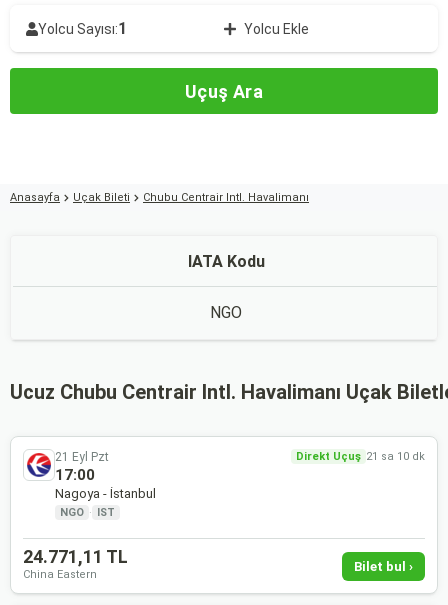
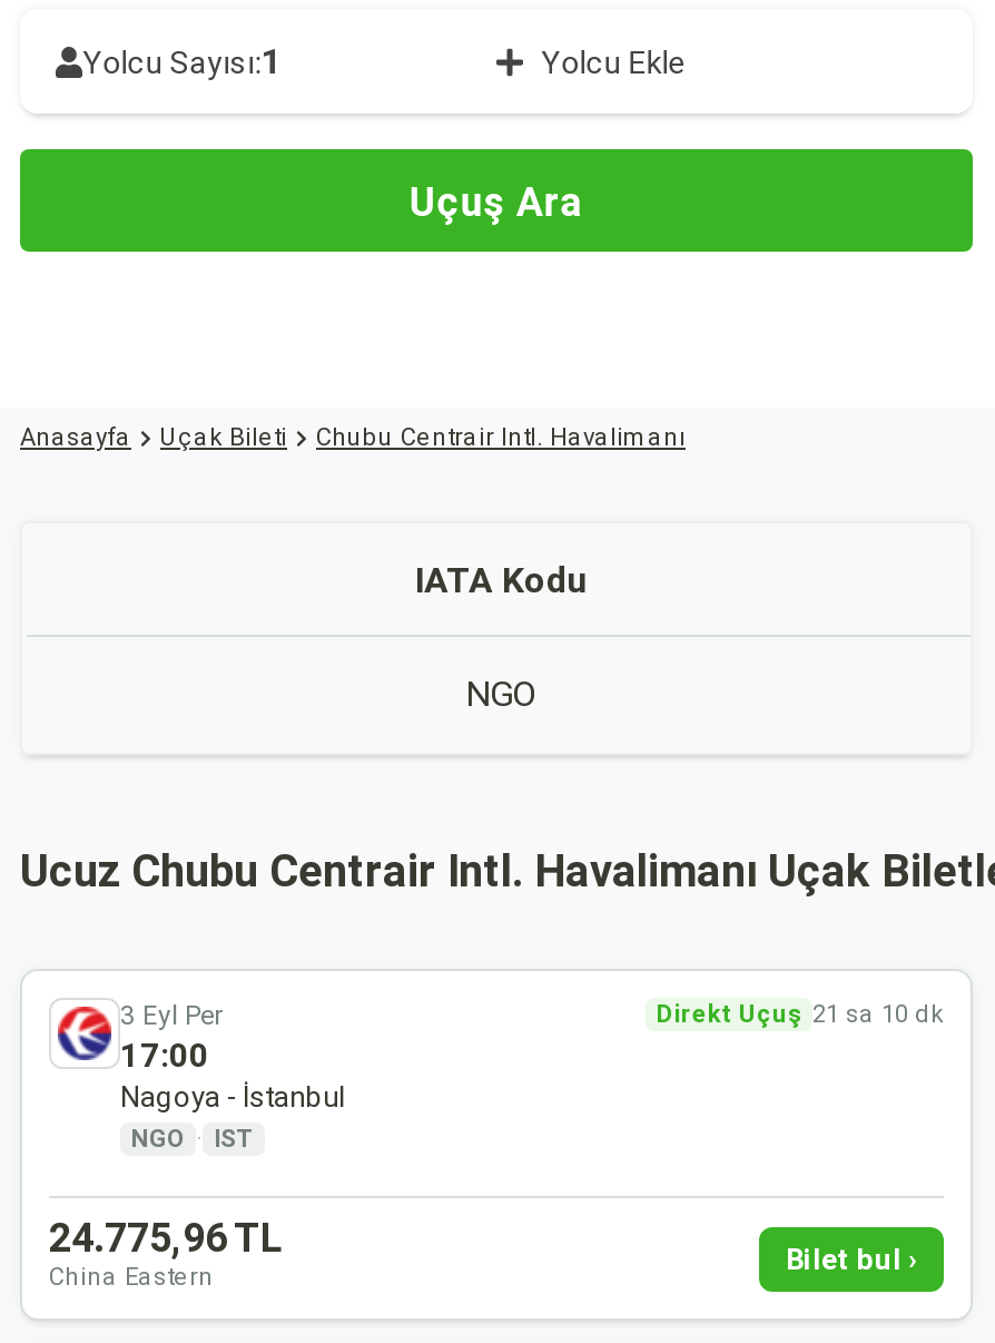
[55,449,109,463] 21 Eyl Pzt -> [120,999,223,1030] 3 Eyl Per
[23,546,128,567] 24.771,11 TL -> [49,1214,283,1261] 24.775,96 TL

